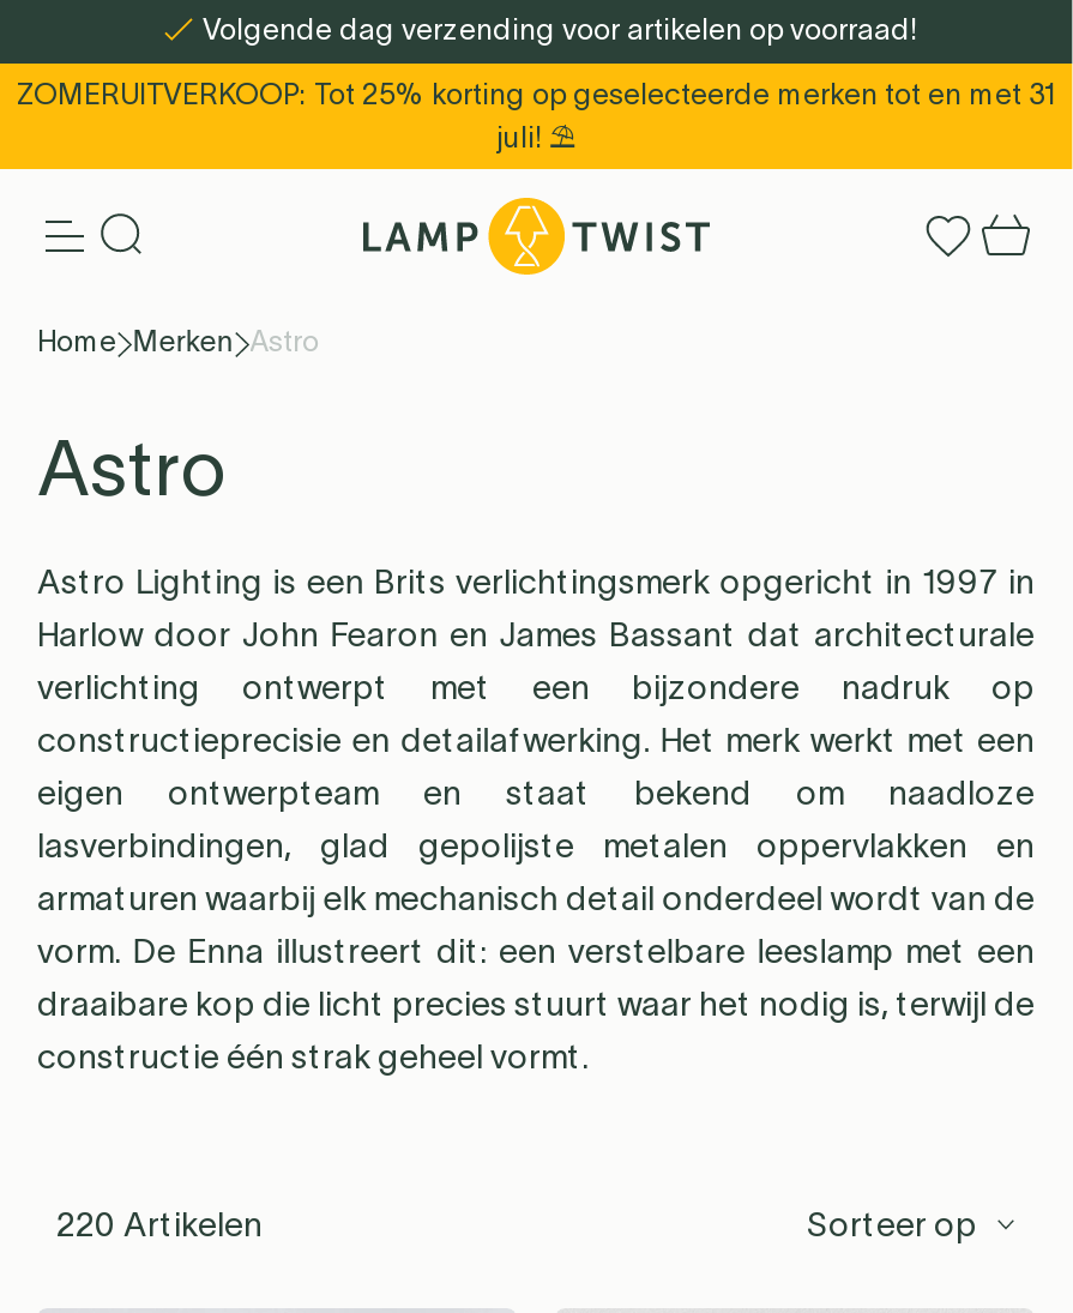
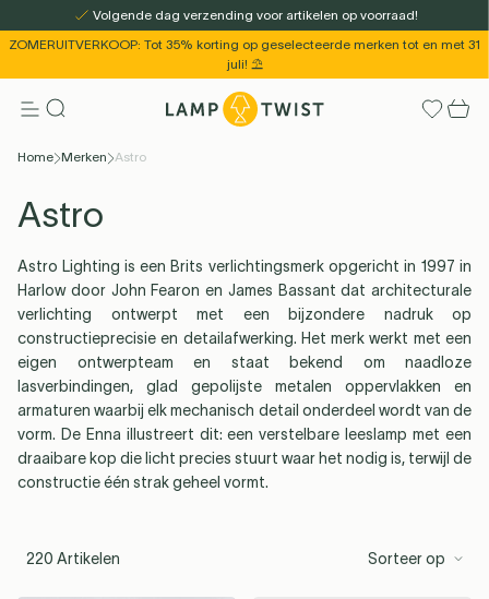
[17,78,1055,109] ZOMERUITVERKOOP: Tot 25% korting op geselecteerde merken tot en met 31 -> [9,37,480,51] ZOMERUITVERKOOP: Tot 35% korting op geselecteerde merken tot en met 31

